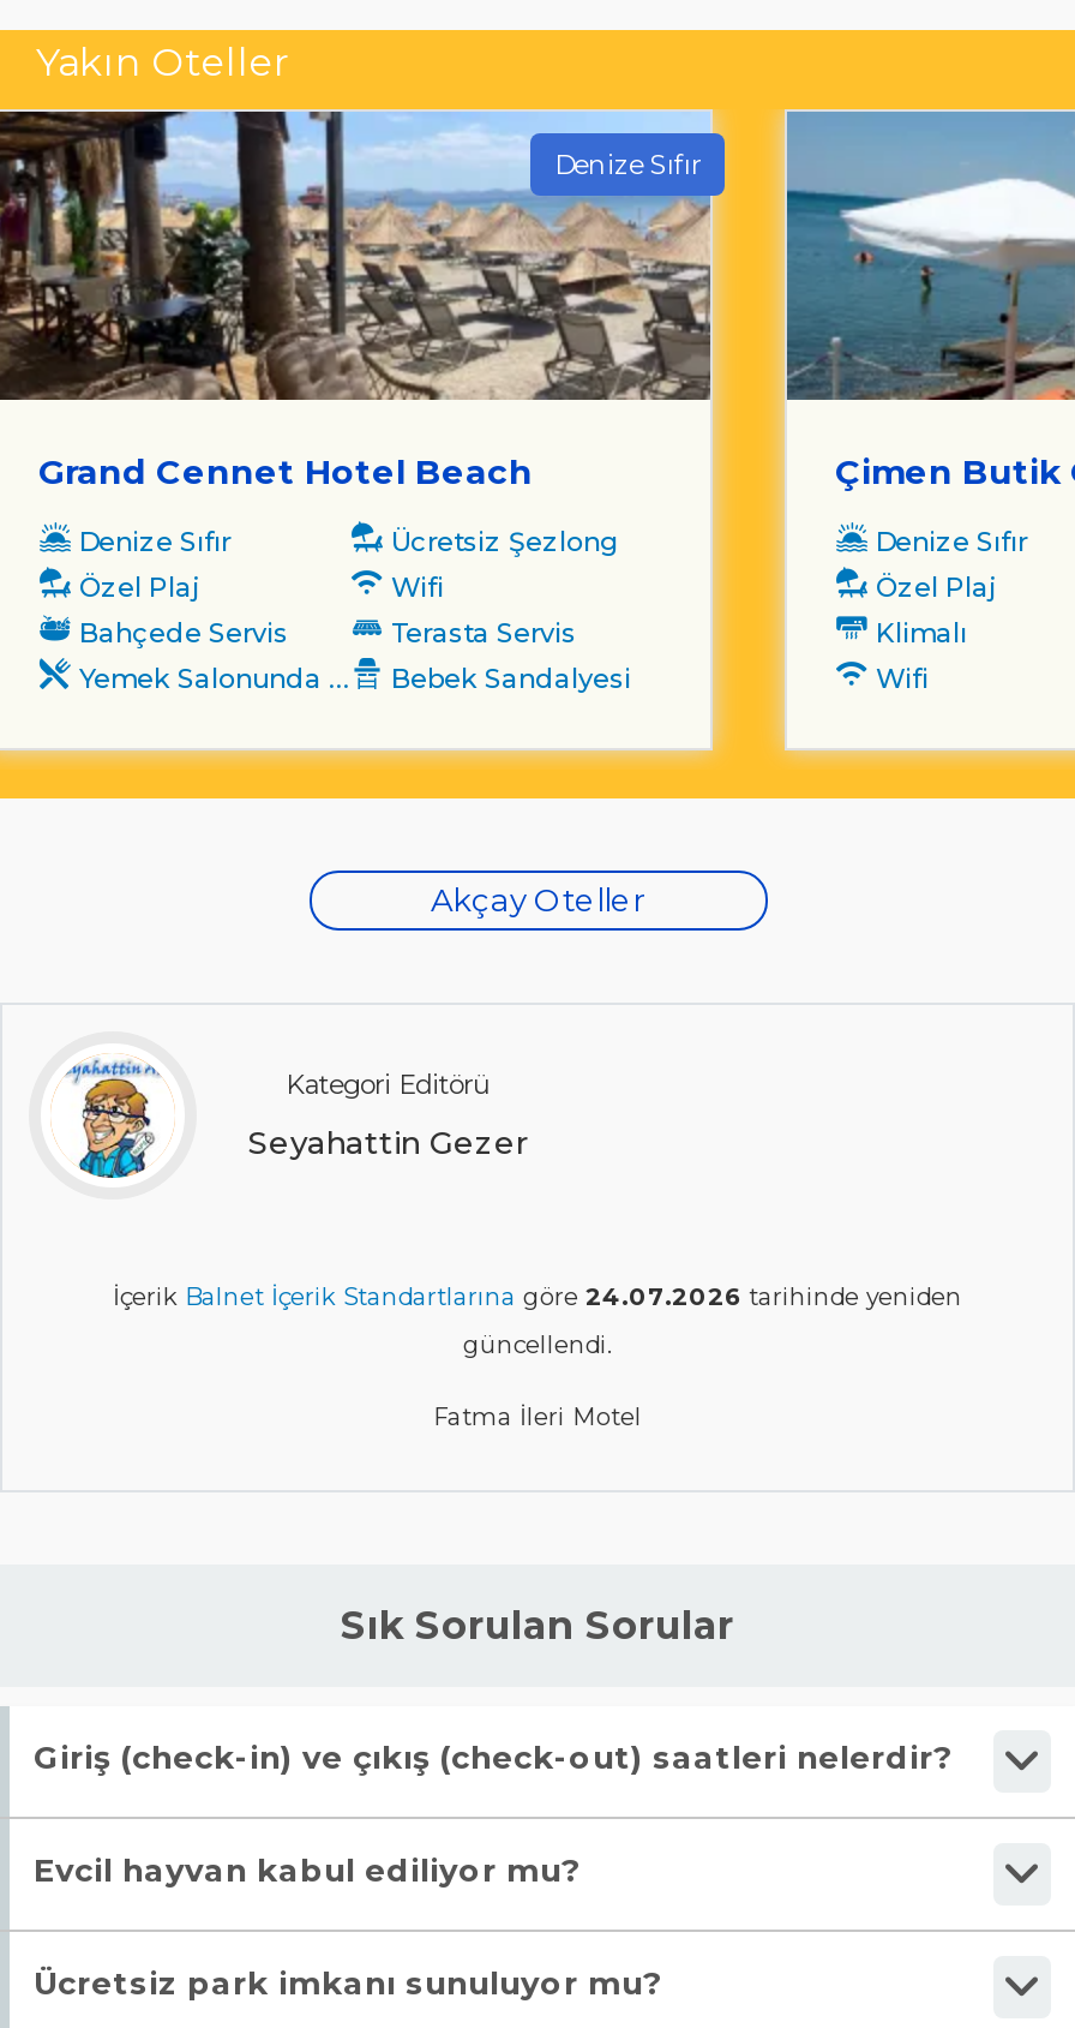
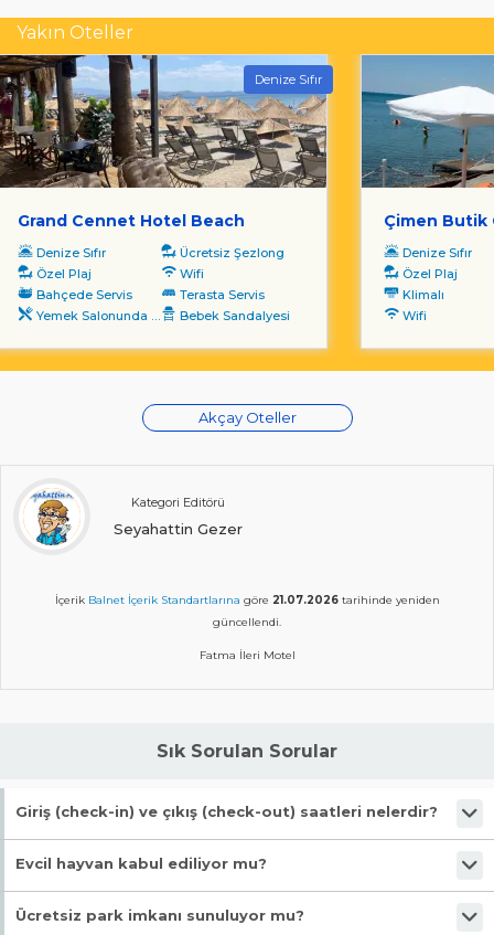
[113,1280,962,1312] İçerik Balnet İçerik Standartlarına göre 24.07.2026 tarihinde yeniden -> [55,592,439,607] İçerik Balnet İçerik Standartlarına göre 21.07.2026 tarihinde yeniden

